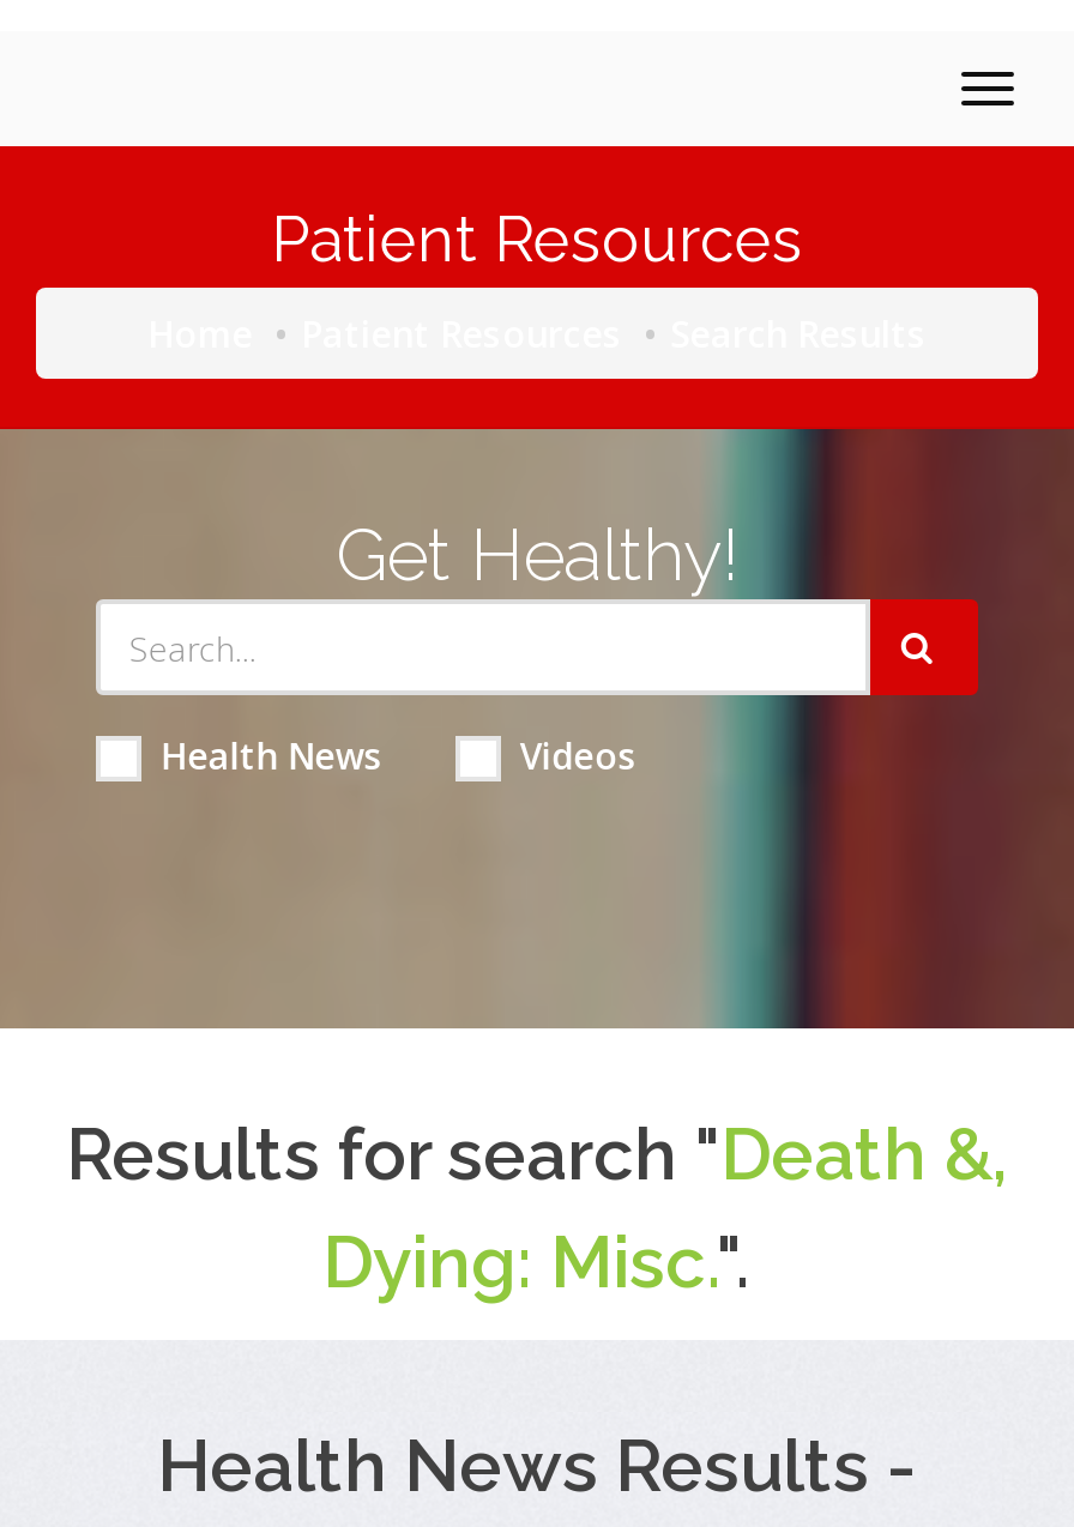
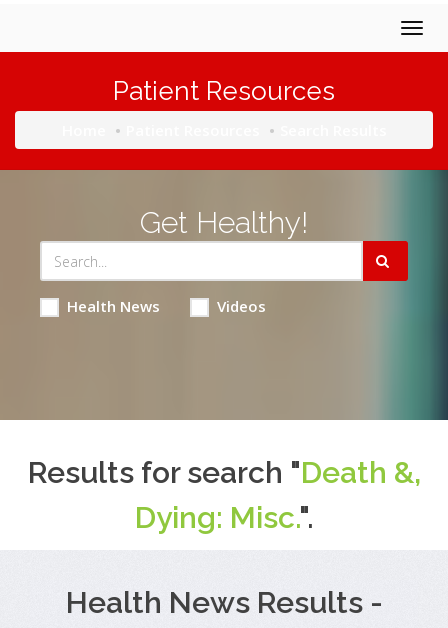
[712,427,1067,1031] [image] -> [298,169,445,421] [image]

